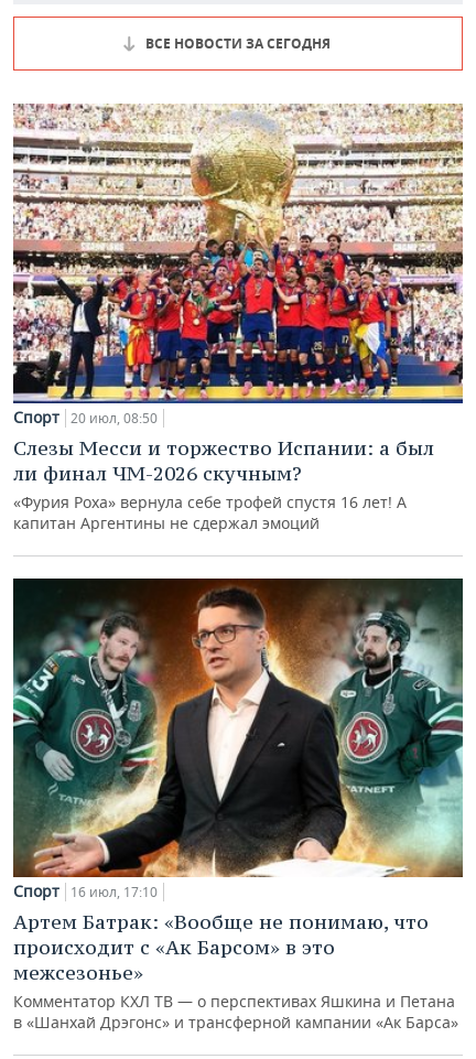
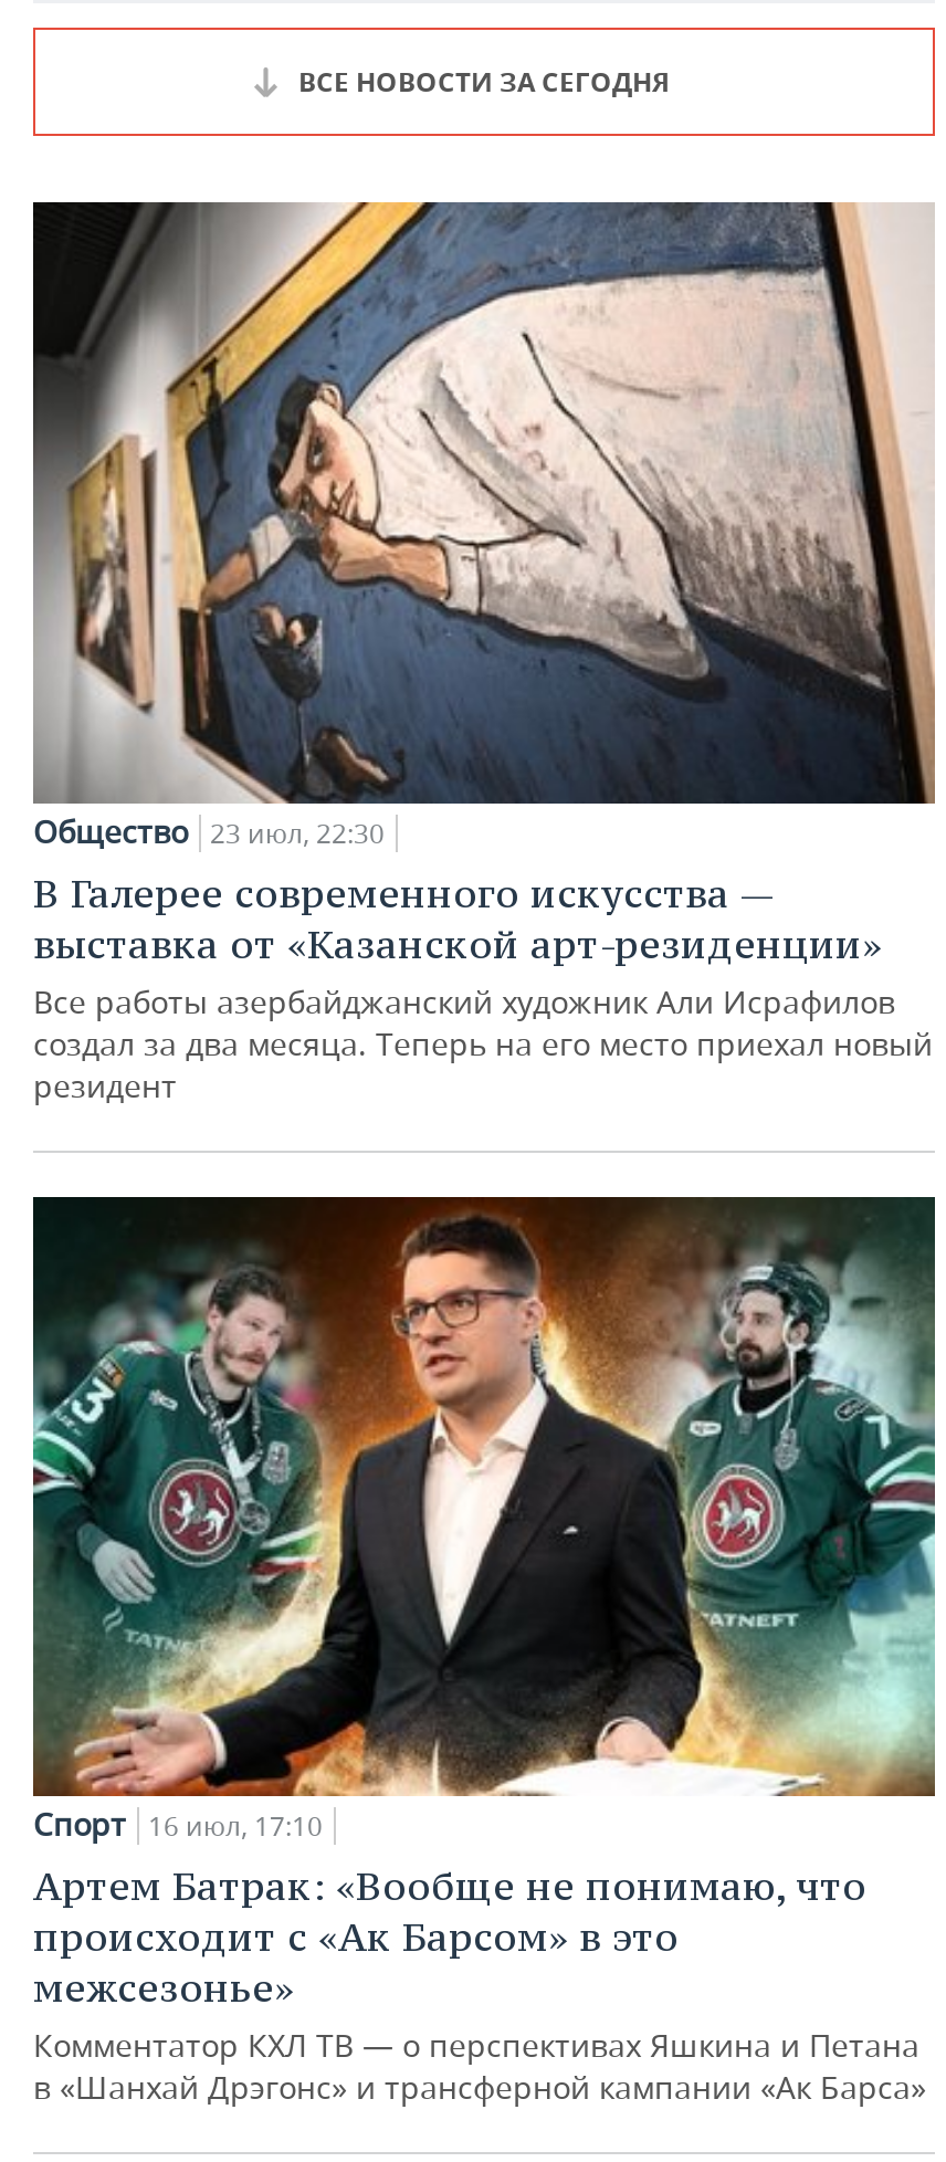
[12,104,464,533] [image] | Спорт 20 июл, 08:50 | Слезы Месси и торжество Испании: а был | ли финал ЧМ-2026 скучным? | «Фурия Роха» вернула себе трофей спустя 16 лет! А | капитан Аргентины не сдержал эмоций -> [31,200,935,1106] [image] | Общество 23 июл, 22:30 | В Галерее современного искусства — | выставка от «Казанской арт-резиденции» | Все работы азербайджанский художник Али Исрафилов | создал за два месяца. Теперь на его место приехал новый | резидент

